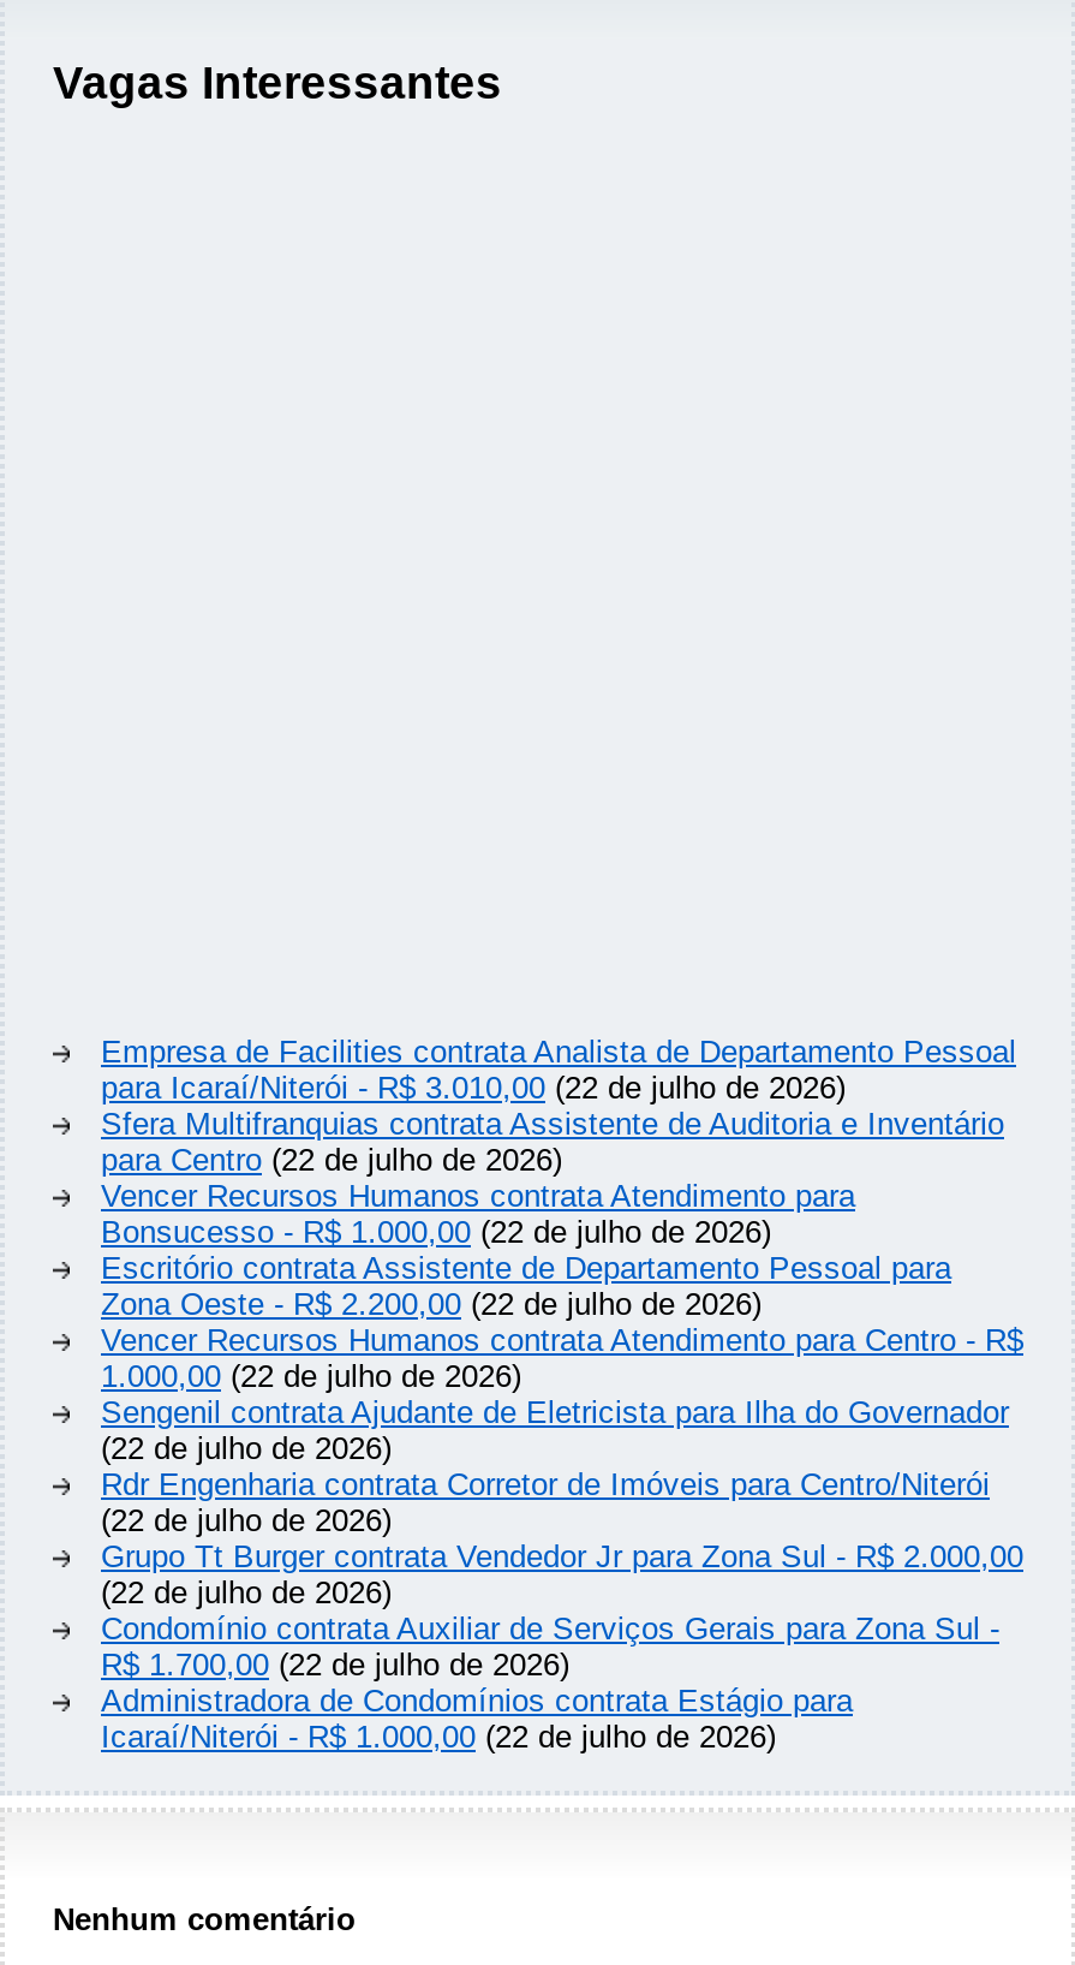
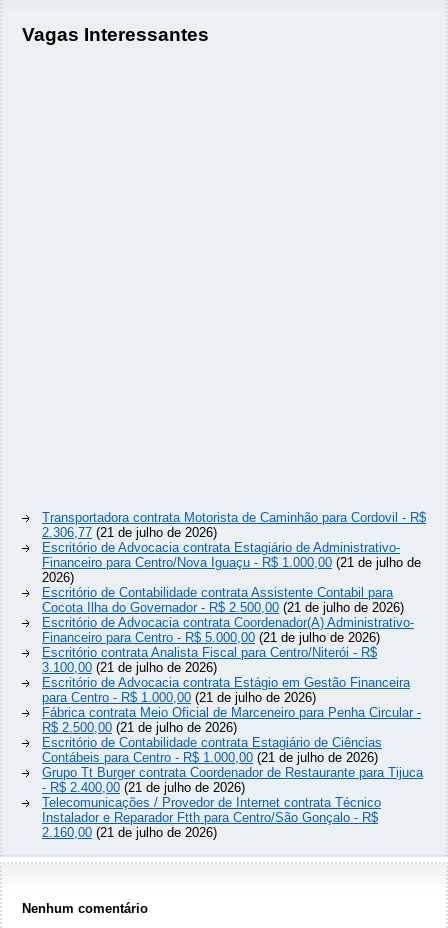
[101,1034,1023,1755] Empresa de Facilities contrata Analista de Departamento Pessoal | para Icaraí/Niterói - R$ 3.010,00 (22 de julho de 2026) | Sfera Multifranquias contrata Assistente de Auditoria e Inventário | para Centro (22 de julho de 2026) | Vencer Recursos Humanos contrata Atendimento para | Bonsucesso - R$ 1.000,00 (22 de julho de 2026) | Escritório contrata Assistente de Departamento Pessoal para | Zona Oeste - R$ 2.200,00 (22 de julho de 2026) | Vencer Recursos Humanos contrata Atendimento para Centro - R$ | 1.000,00 (22 de julho de 2026) | Sengenil contrata Ajudante de Eletricista para Ilha do Governador | (22 de julho de 2026) | Rdr Engenharia contrata Corretor de Imóveis para Centro/Niterói | (22 de julho de 2026) | Grupo Tt Burger contrata Vendedor Jr para Zona Sul - R$ 2.000,00 | (22 de julho de 2026) | Condomínio contrata Auxiliar de Serviços Gerais para Zona Sul - | R$ 1.700,00 (22 de julho de 2026) | Administradora de Condomínios contrata Estágio para | Icaraí/Niterói - R$ 1.000,00 (22 de julho de 2026) -> [42,510,426,840] Transportadora contrata Motorista de Caminhão para Cordovil - R$ | 2.306,77 (21 de julho de 2026) | Escritório de Advocacia contrata Estagiário de Administrativo- | Financeiro para Centro/Nova Iguaçu - R$ 1.000,00 (21 de julho de | 2026) | Escritório de Contabilidade contrata Assistente Contabil para | Cocota Ilha do Governador - R$ 2.500,00 (21 de julho de 2026) | Escritório de Advocacia contrata Coordenador(A) Administrativo- | Financeiro para Centro - R$ 5.000,00 (21 de julho de 2026) | Escritório contrata Analista Fiscal para Centro/Niterói - R$ | 3.100,00 (21 de julho de 2026) | Escritório de Advocacia contrata Estágio em Gestão Financeira | para Centro - R$ 1.000,00 (21 de julho de 2026) | Fábrica contrata Meio Oficial de Marceneiro para Penha Circular - | R$ 2.500,00 (21 de julho de 2026) | Escritório de Contabilidade contrata Estagiário de Ciências | Contábeis para Centro - R$ 1.000,00 (21 de julho de 2026) | Grupo Tt Burger contrata Coordenador de Restaurante para Tijuca | - R$ 2.400,00 (21 de julho de 2026) | Telecomunicações / Provedor de Internet contrata Técnico | Instalador e Reparador Ftth para Centro/São Gonçalo - R$ | 2.160,00 (21 de julho de 2026)

